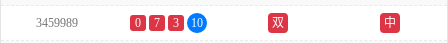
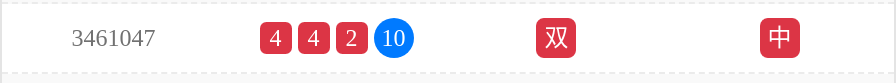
[36,16,78,30] 3459989 -> [72,24,156,52] 3461047
[135,16,141,30] 0 -> [270,24,282,52] 4
[154,16,160,30] 7 -> [308,24,320,52] 4
[173,16,179,30] 3 -> [346,24,358,52] 2

